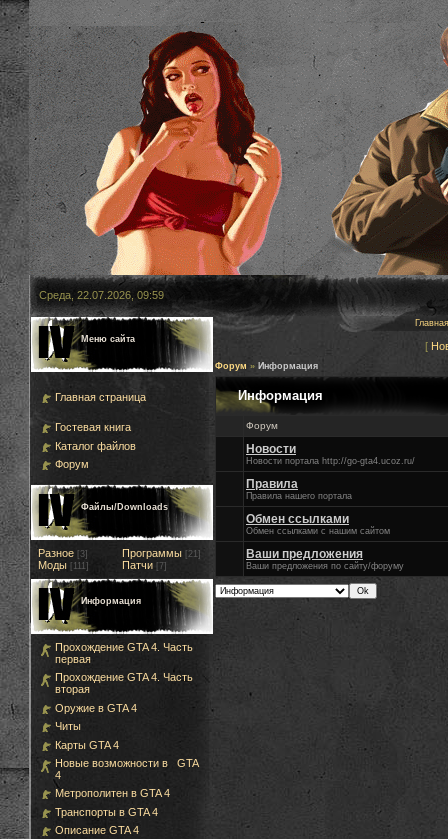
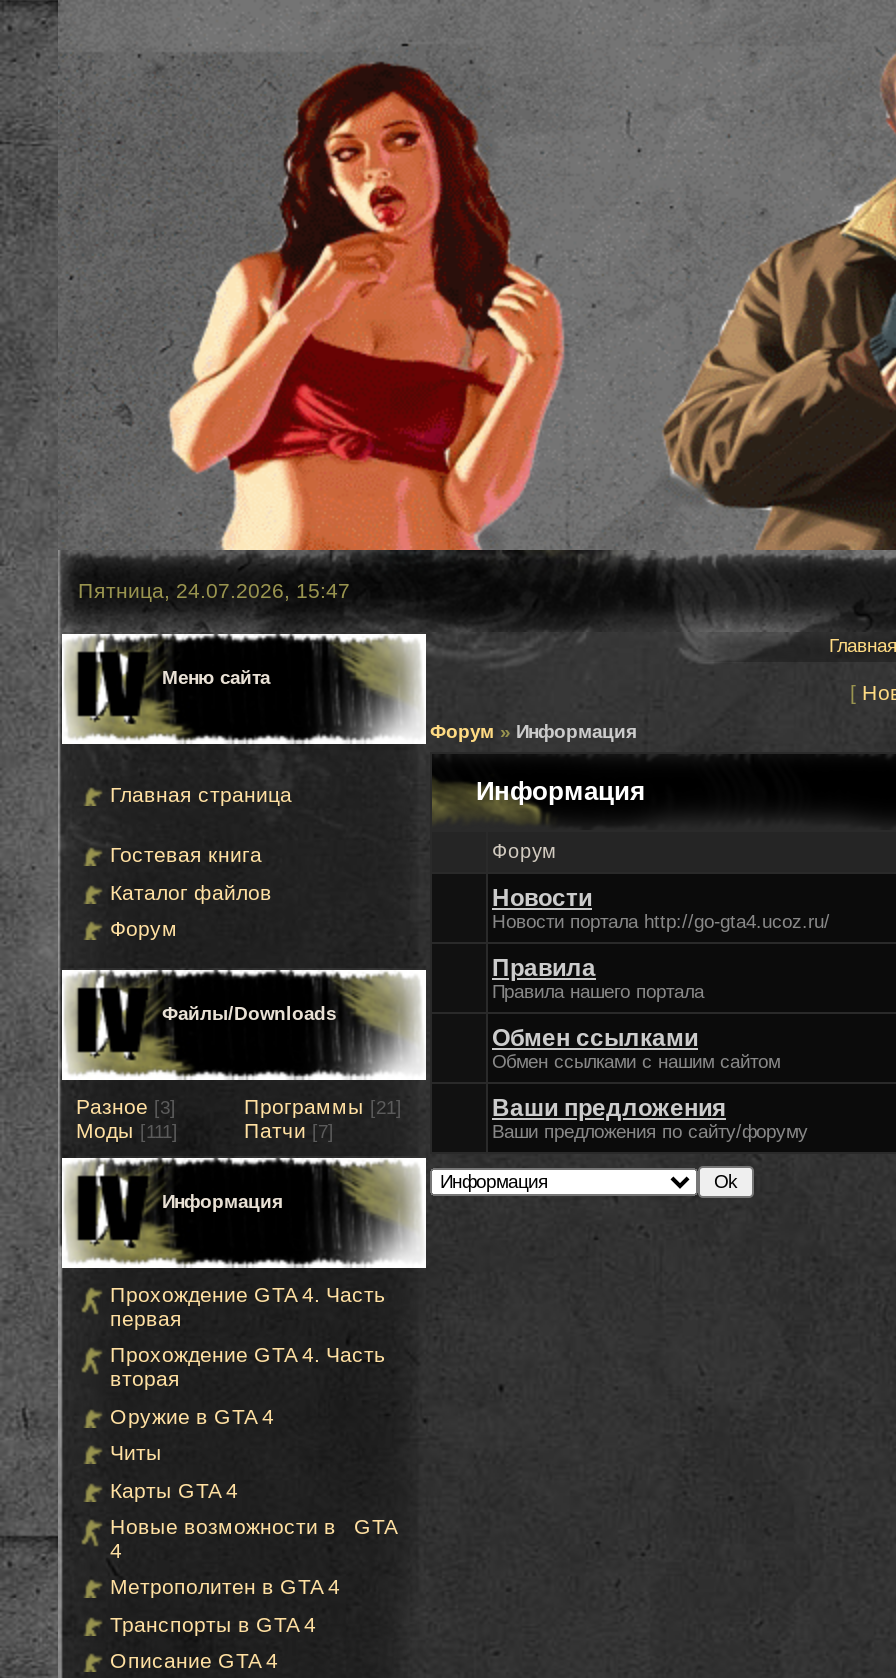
[39,289,164,301] Среда, 22.07.2026, 09:59 -> [78,578,350,602] Пятница, 24.07.2026, 15:47

